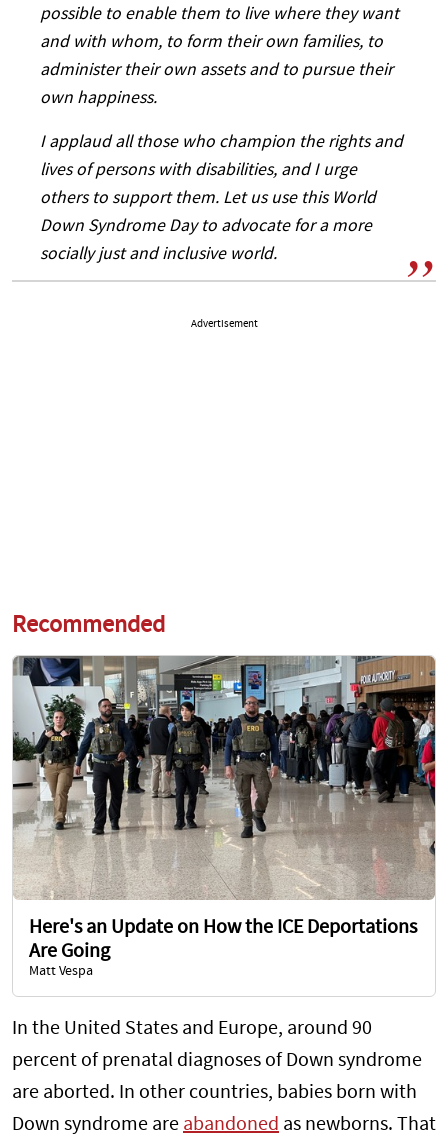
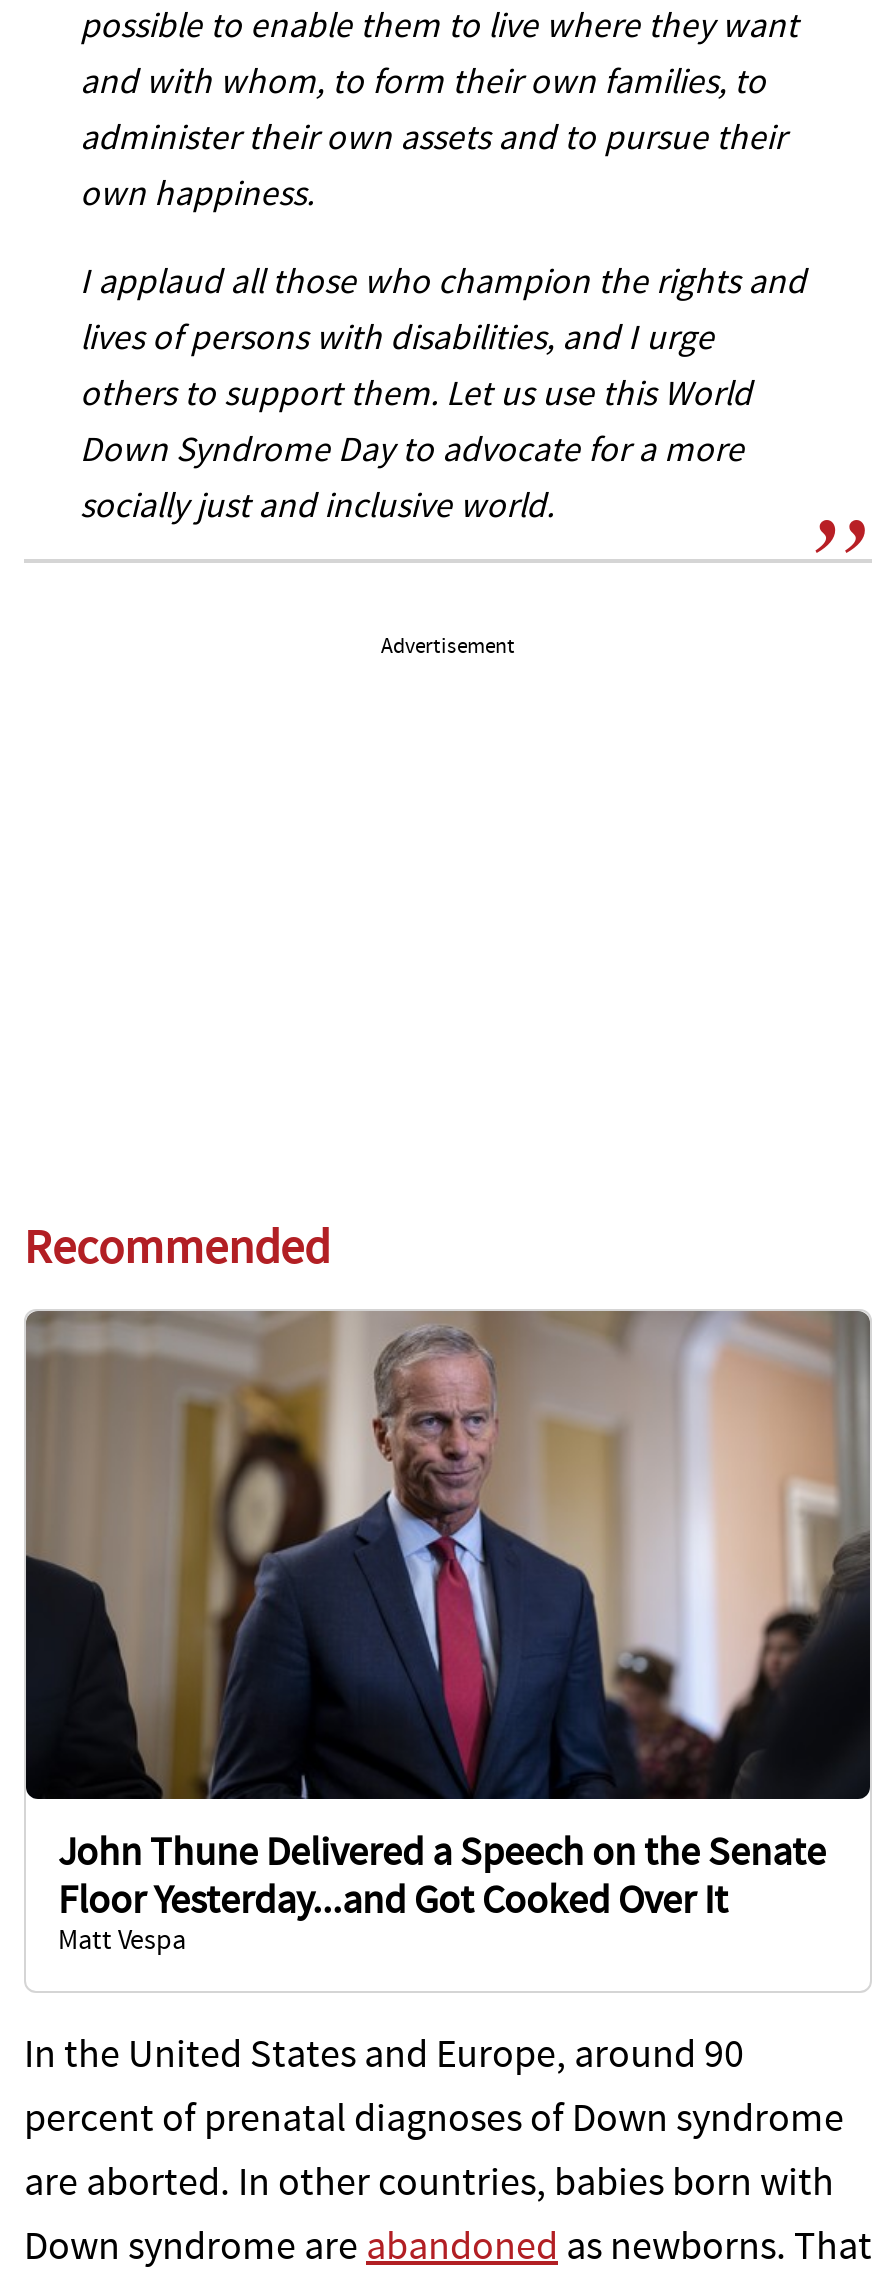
[12,656,436,962] [image] | Here's an Update on How the ICE Deportations | Are Going -> [24,1311,872,1924] [image] | John Thune Delivered a Speech on the Senate | Floor Yesterday...and Got Cooked Over It

